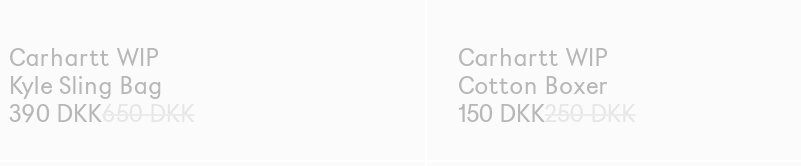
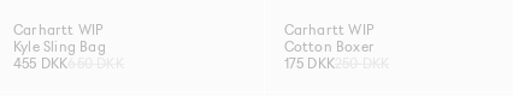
[9,98,195,128] 390 DKK 650 DKK -> [13,54,124,72] 455 DKK 650 DKK
[458,98,636,128] 150 DKK 250 DKK -> [284,54,389,72] 175 DKK 250 DKK

